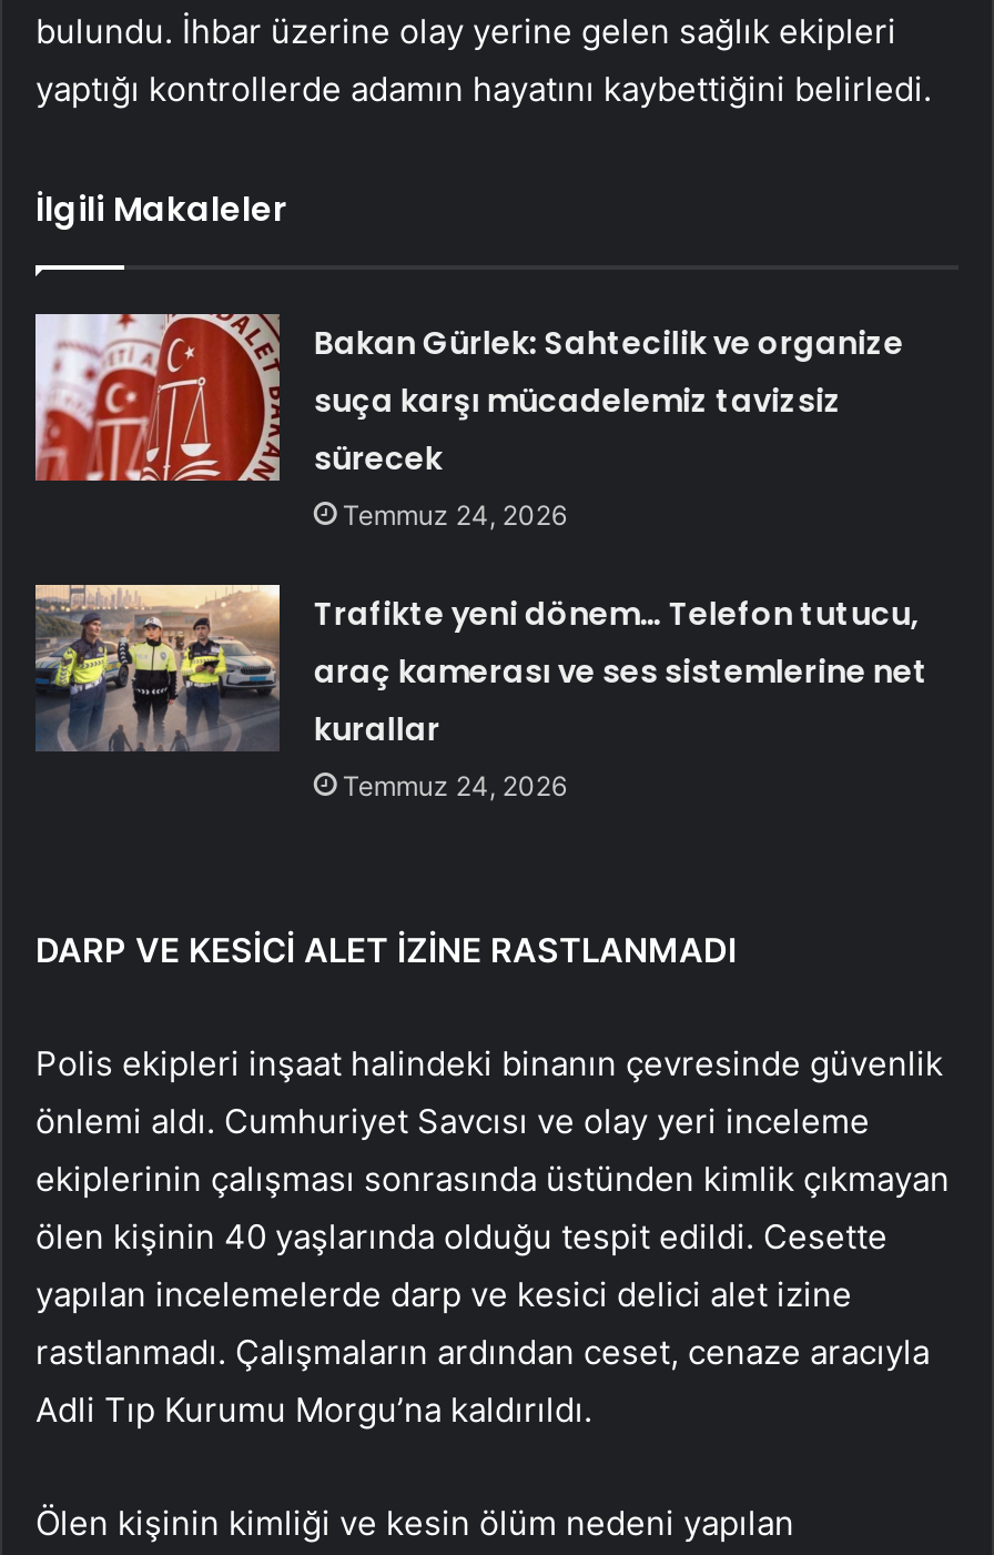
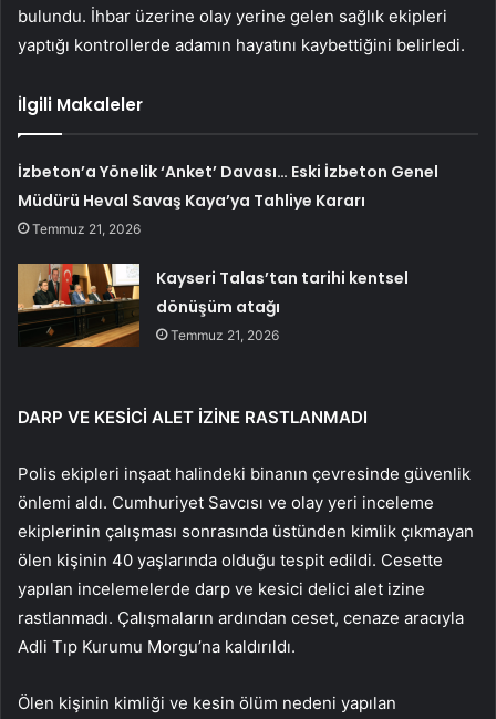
[314,321,904,532] Bakan Gürlek: Sahtecilik ve organize | suça karşı mücadelemiz tavizsiz | sürecek | Temmuz 24, 2026 -> [18,161,439,237] İzbeton’a Yönelik ‘Anket’ Davası… Eski İzbeton Genel | Müdürü Heval Savaş Kaya’ya Tahliye Kararı | Temmuz 21, 2026
[35,592,928,803] [image] | Trafikte yeni dönem… Telefon tutucu, | araç kamerası ve ses sistemlerine net | kurallar | Temmuz 24, 2026 -> [17,263,409,348] [image] | Kayseri Talas’tan tarihi kentsel | dönüşüm atağı | Temmuz 21, 2026

